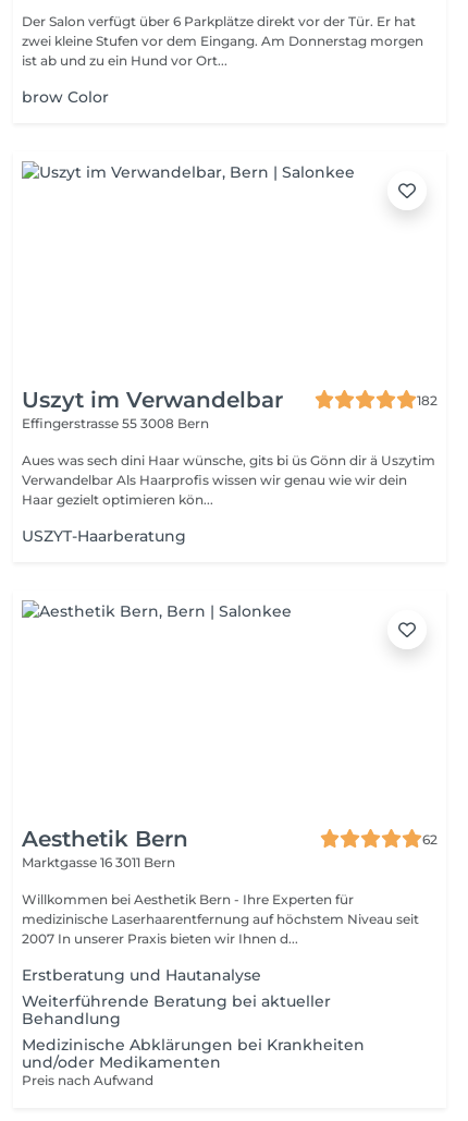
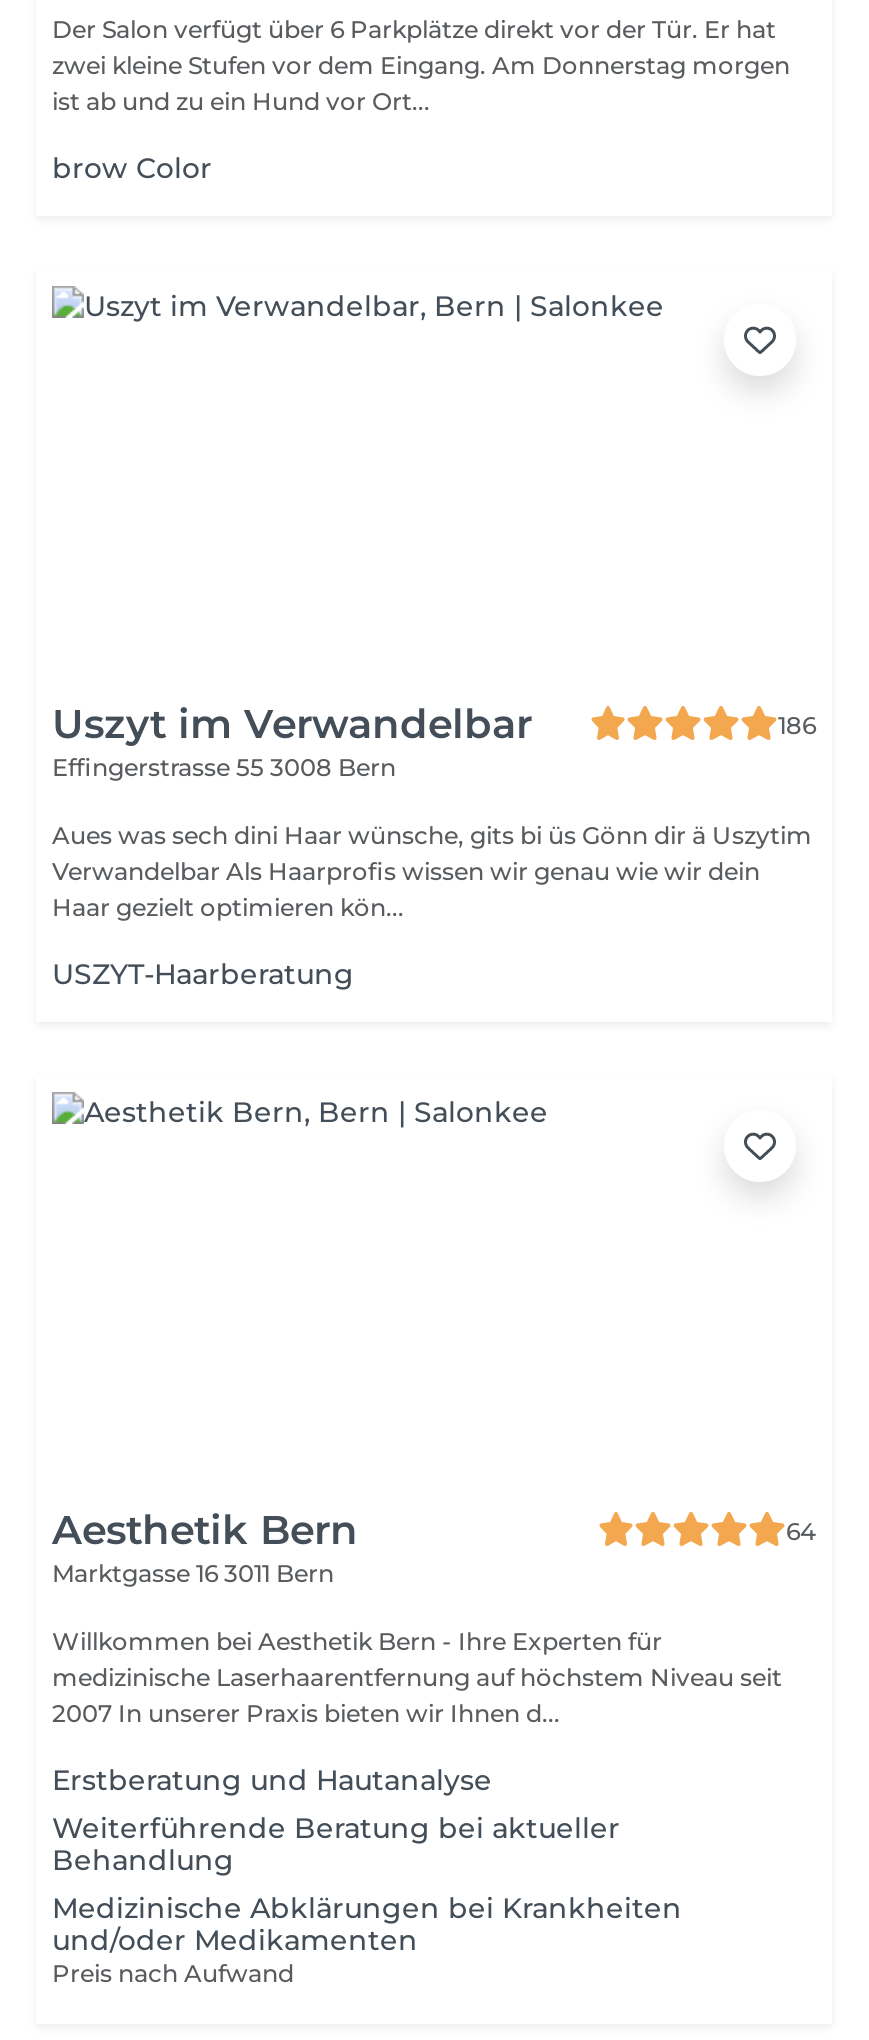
[417,392,438,409] 182 -> [778,710,816,740] 186
[422,831,438,848] 62 -> [786,1516,816,1546] 64

